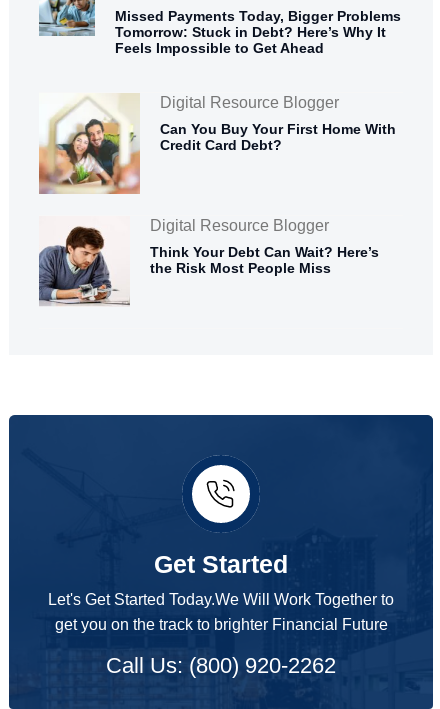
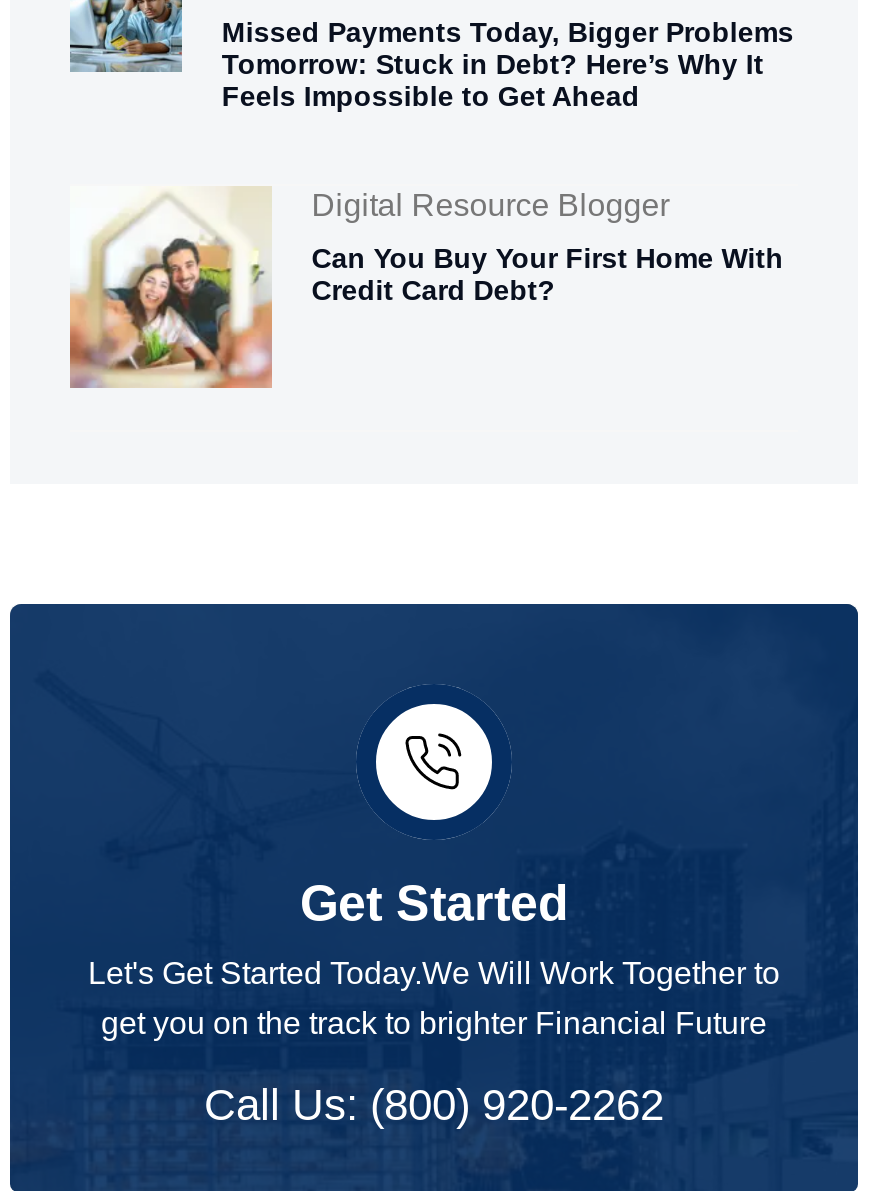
[38,216,379,308] [image] | Digital Resource Blogger | Think Your Debt Can Wait? Here’s | the Risk Most People Miss -> none

